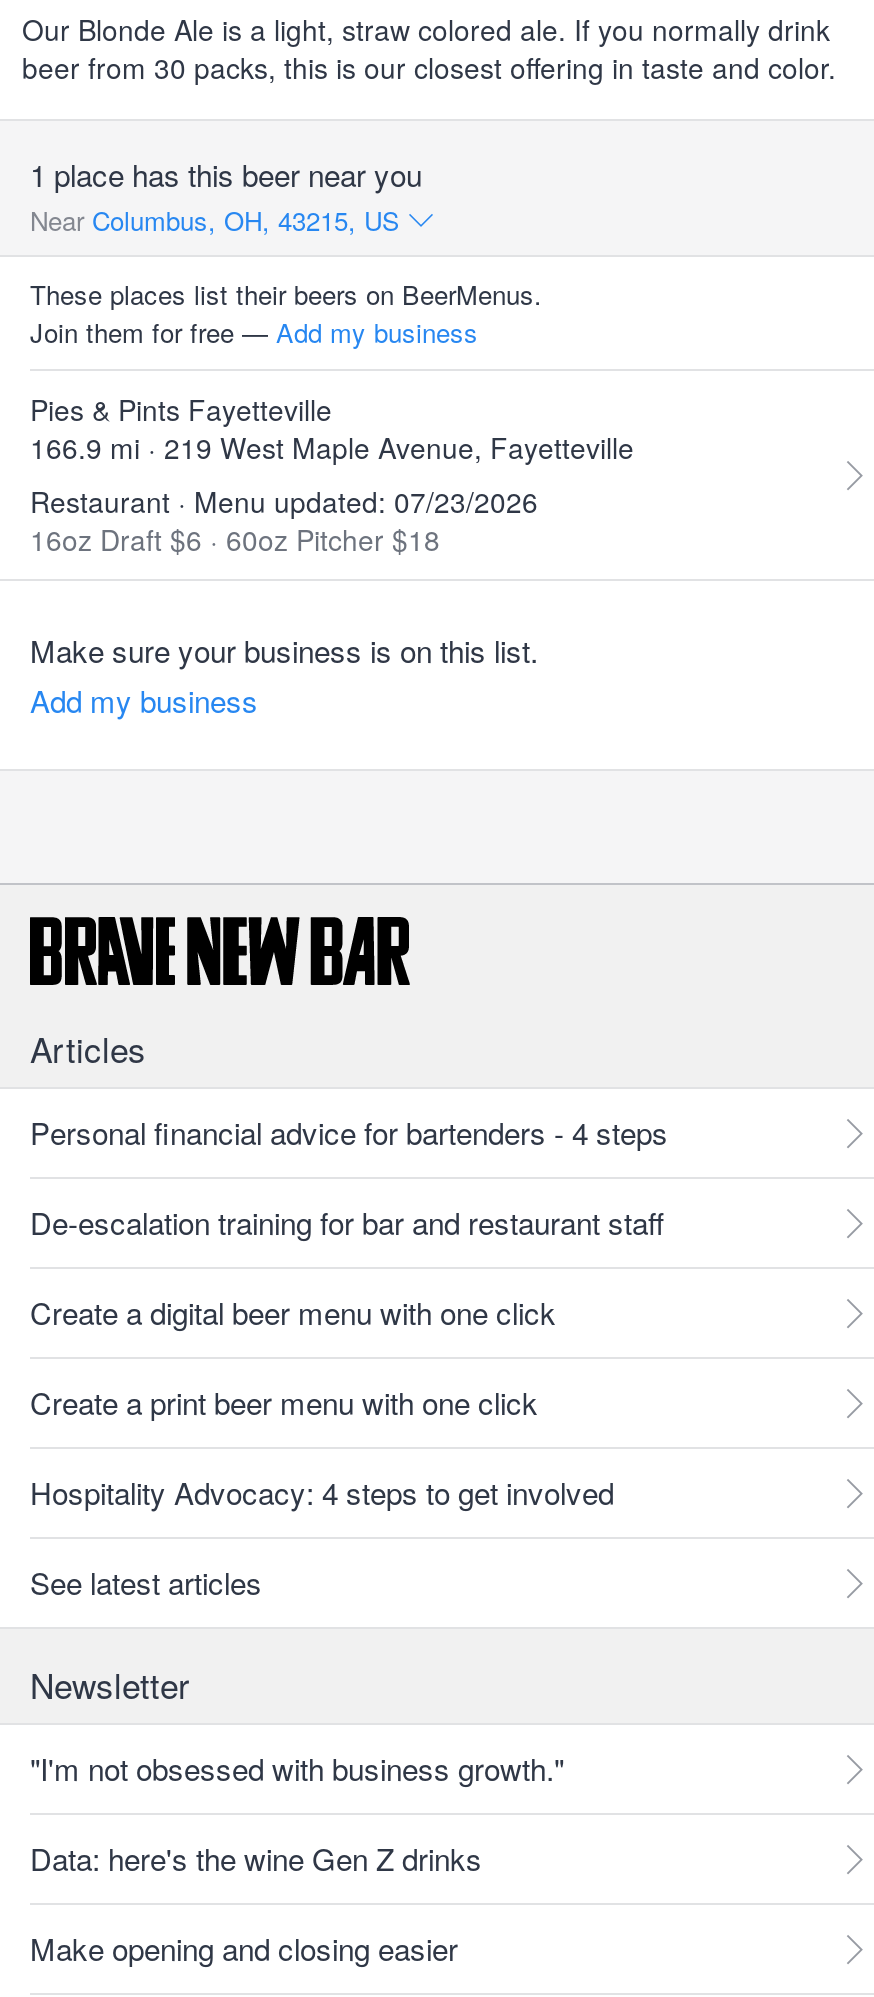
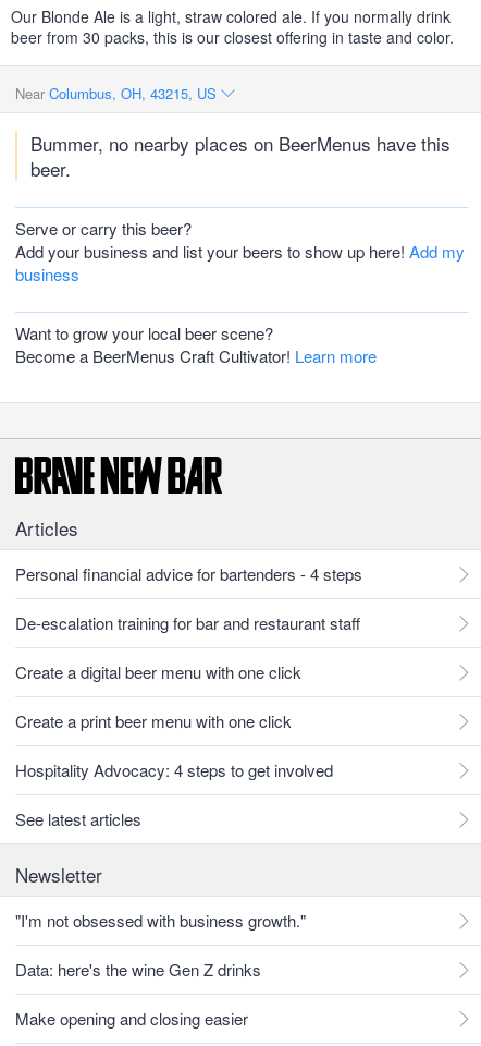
[30,153,422,195] 1 place has this beer near you -> none
[30,275,542,351] These places list their beers on BeerMenus. | Join them for free — Add my business -> [30,130,451,182] Bummer, no nearby places on BeerMenus have this | beer.
[30,389,634,559] Pies & Pints Fayetteville | 166.9 mi · 219 West Maple Avenue, Fayetteville | Restaurant · Menu updated: 07/23/2026 | 16oz Draft $6 · 60oz Pitcher $18 -> [15,217,465,285] Serve or carry this beer? | Add your business and list your beers to show up here! Add my | business
[30,629,538,721] Make sure your business is on this list. | Add my business -> [15,321,377,367] Want to grow your local beer scene? | Become a BeerMenus Craft Cultivator! Learn more

